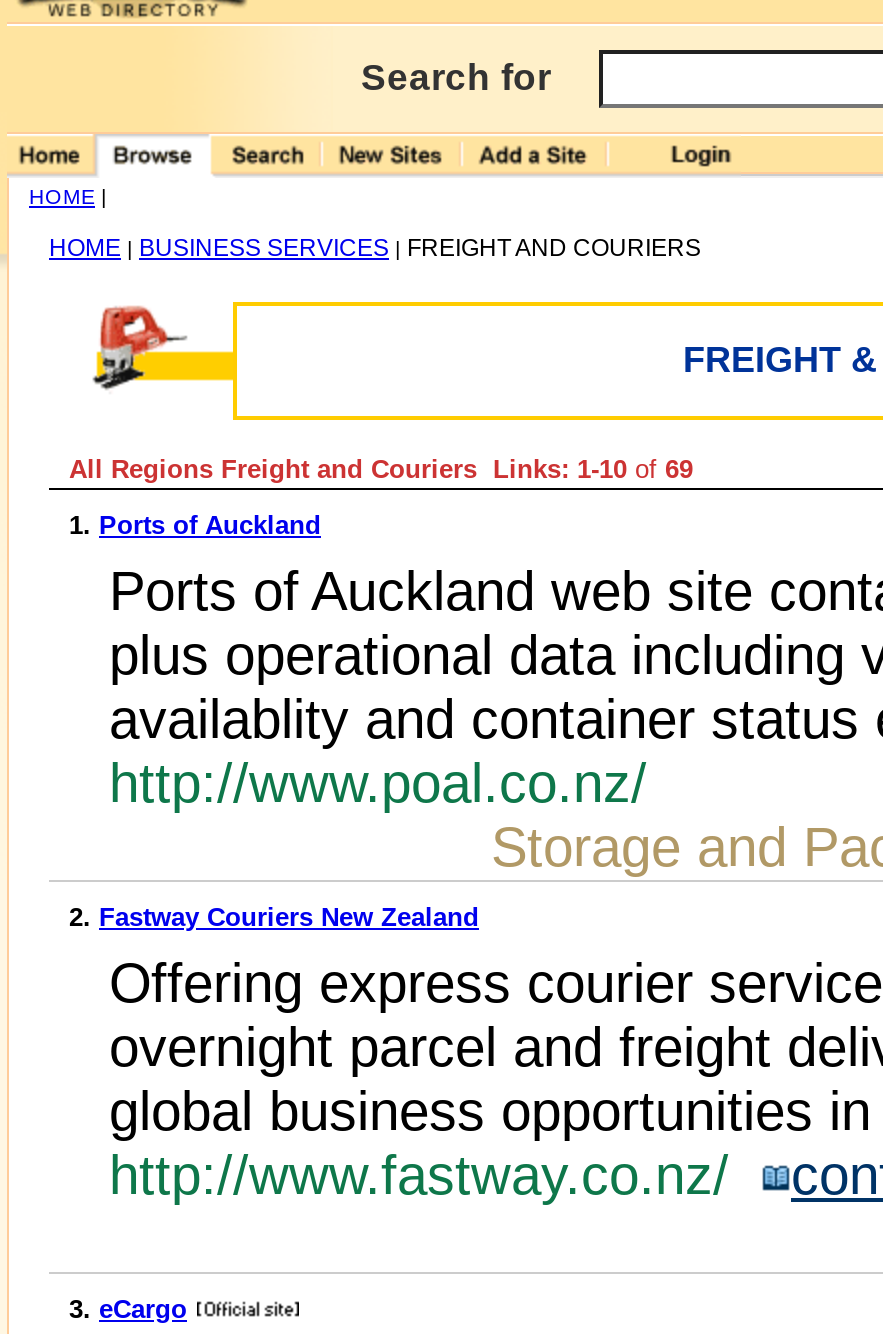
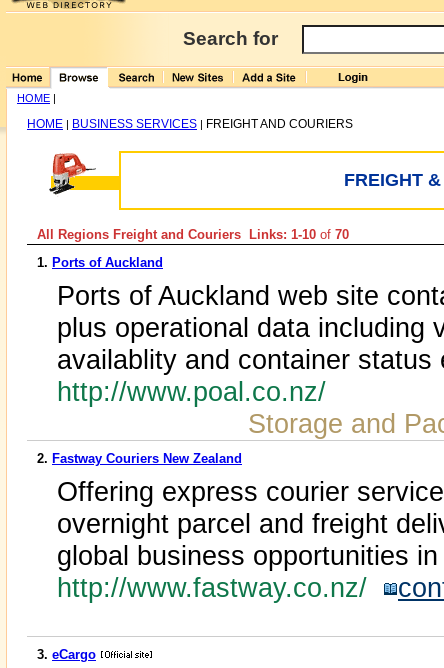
[69,454,693,484] All Regions Freight and Couriers Links: 1-10 of 69 -> [37,227,349,242] All Regions Freight and Couriers Links: 1-10 of 70

